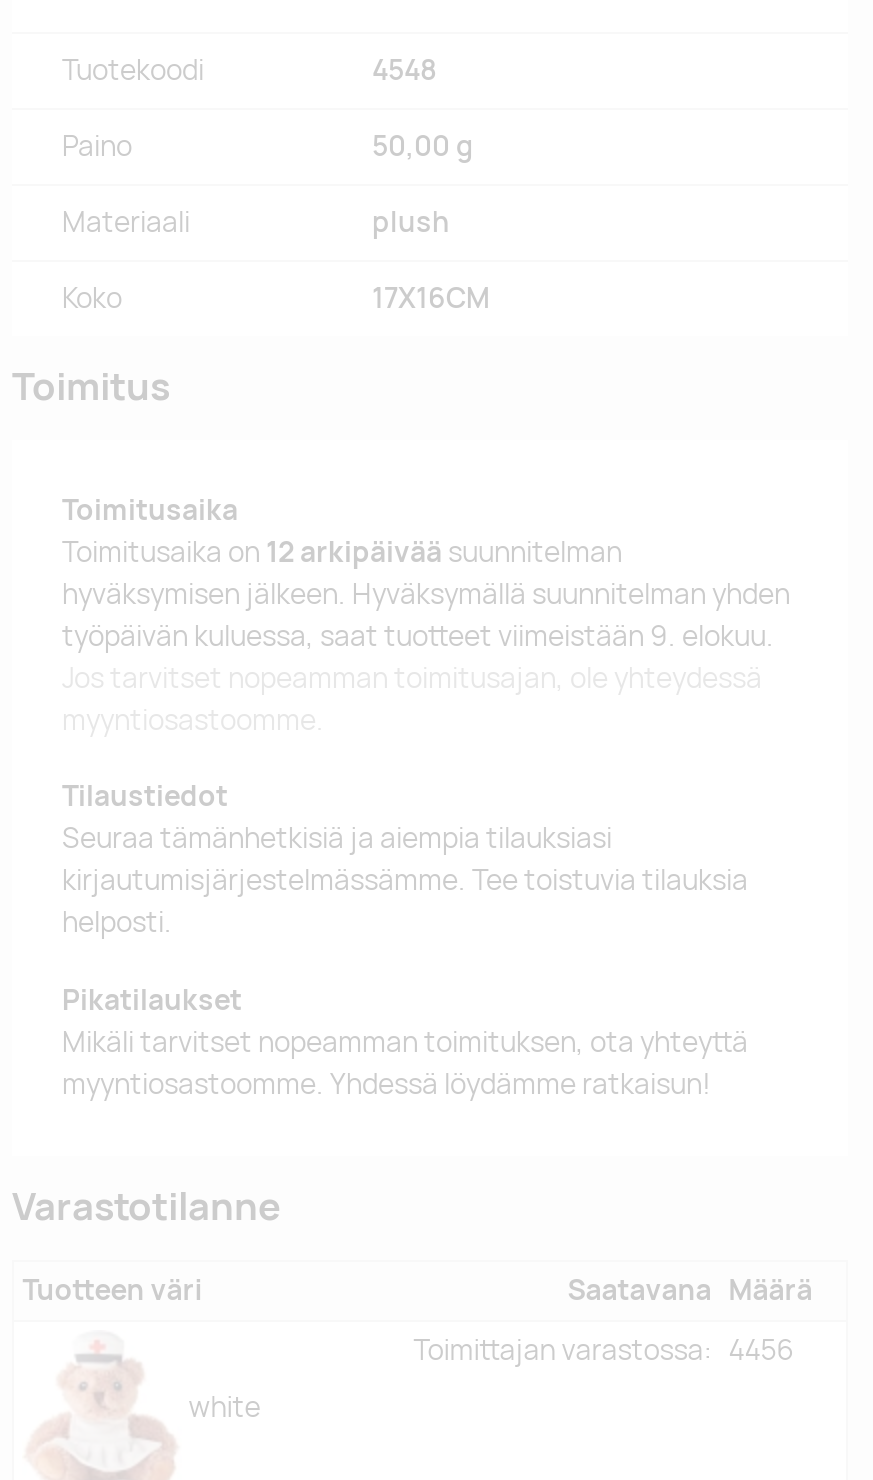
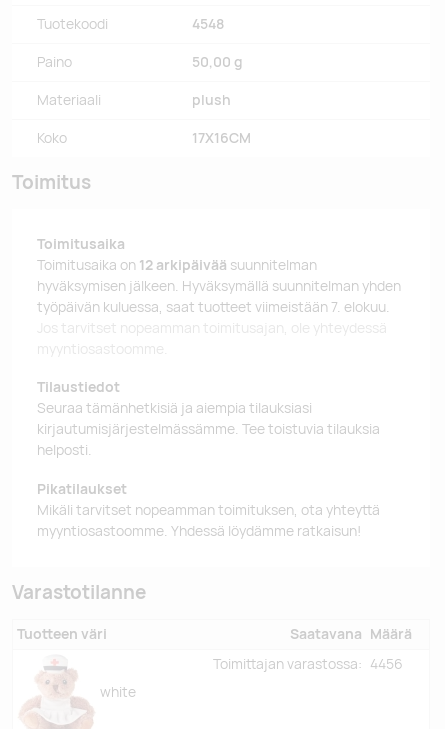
[62,617,774,653] työpäivän kuluessa, saat tuotteet viimeistään 9. elokuu. -> [37,297,390,315] työpäivän kuluessa, saat tuotteet viimeistään 7. elokuu.

